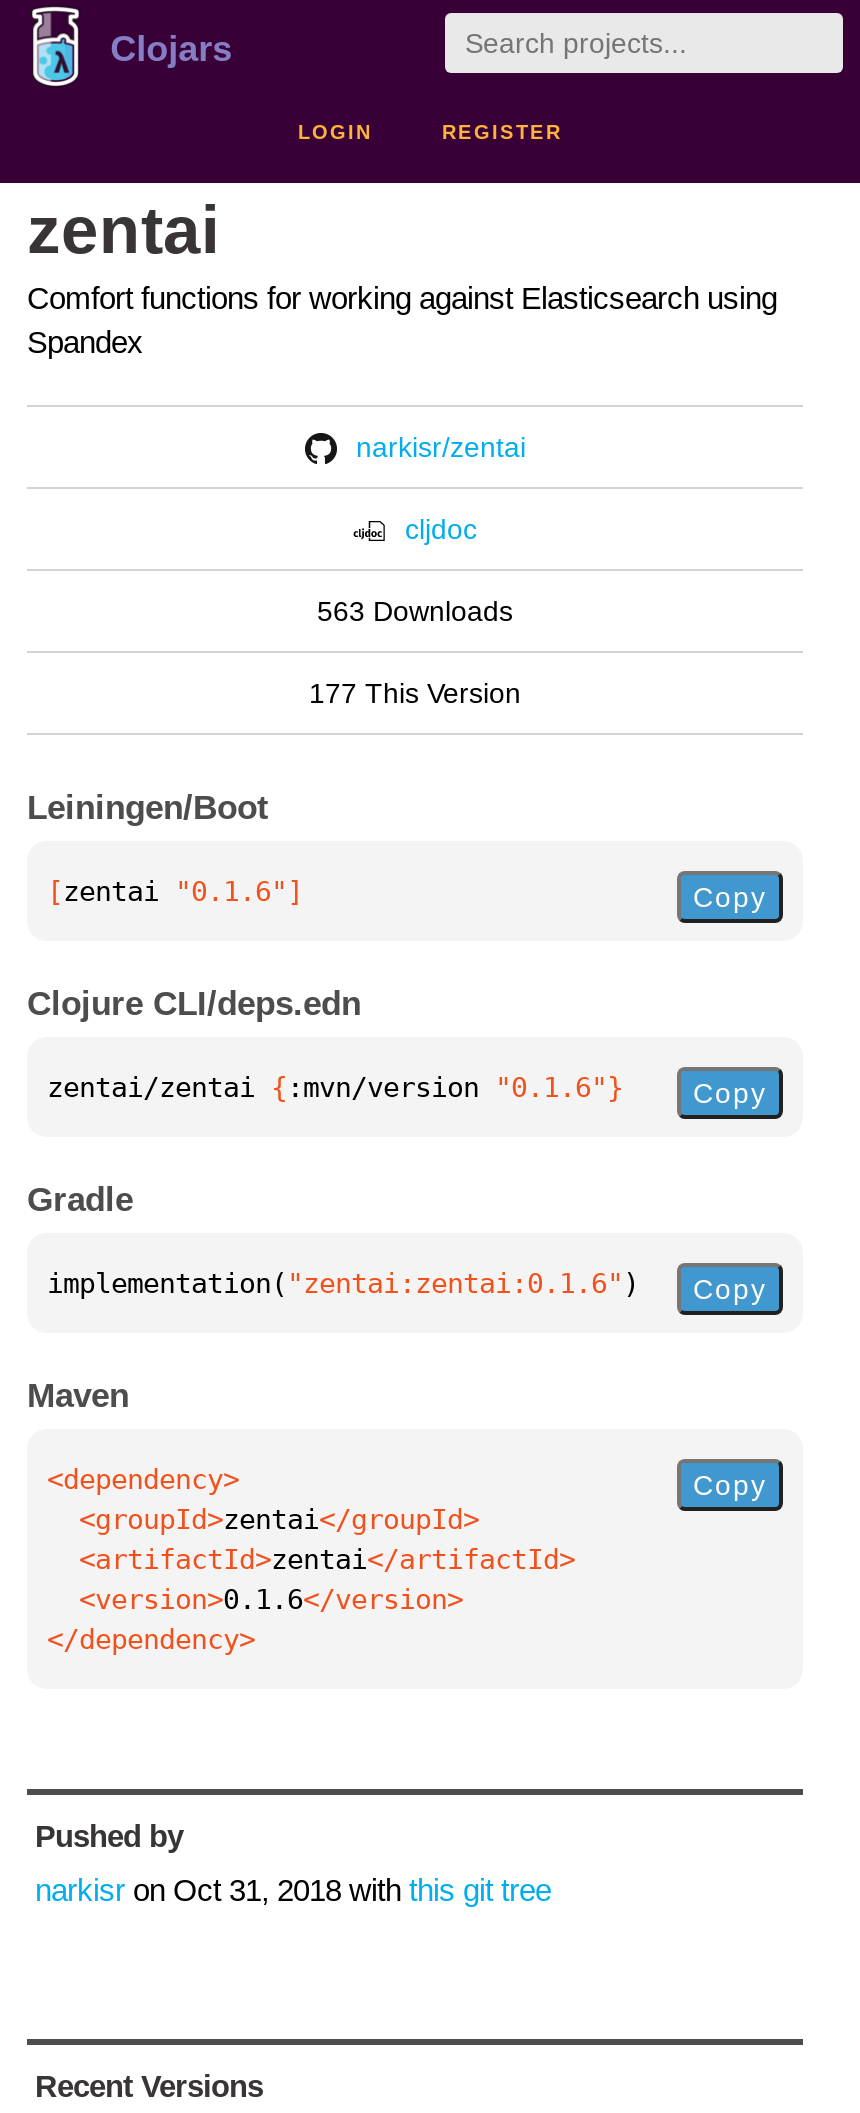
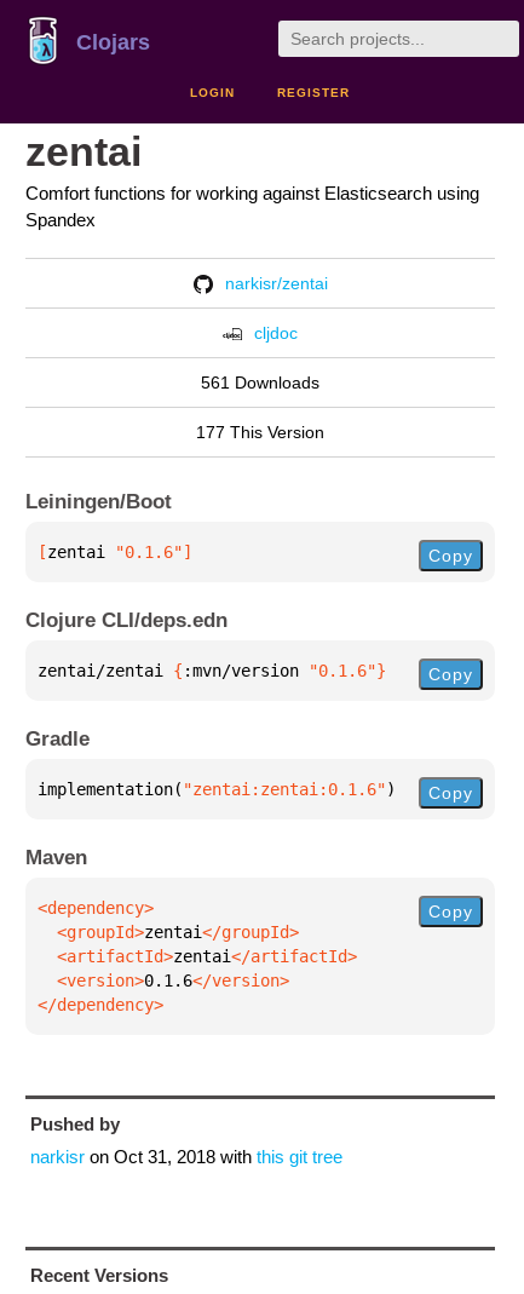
[317,595,513,627] 563 Downloads -> [201,373,319,392] 561 Downloads

